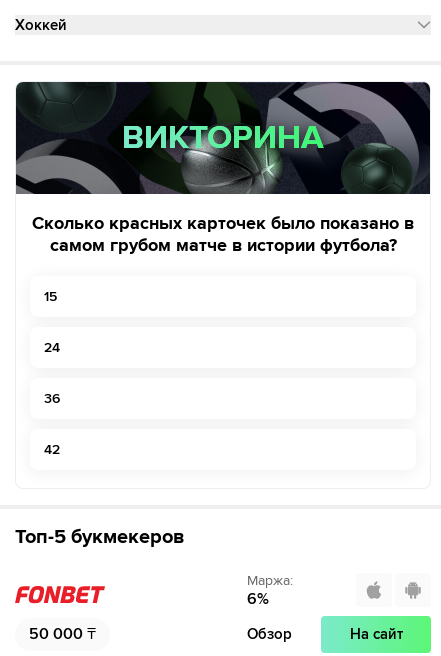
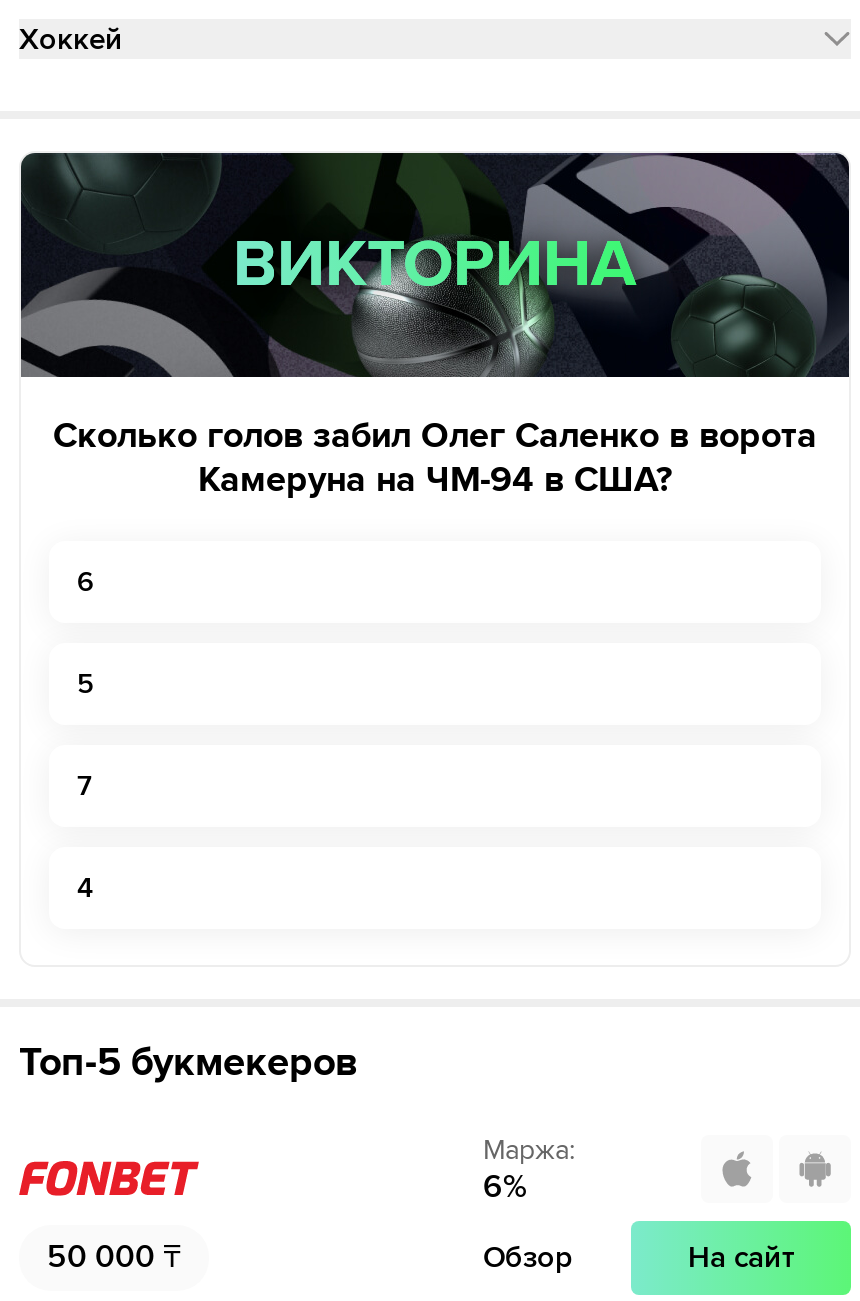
[32,212,414,256] Сколько красных карточек было показано в | самом грубом матче в истории футбола? -> [53,413,817,501] Сколько голов забил Олег Саленко в ворота | Камеруна на ЧМ-94 в США?
[44,288,57,305] 15 -> [77,565,93,599] 6
[44,339,60,356] 24 -> [77,667,93,701] 5
[44,390,60,407] 36 -> [77,769,91,803] 7
[44,441,60,458] 42 -> [77,871,93,905] 4

